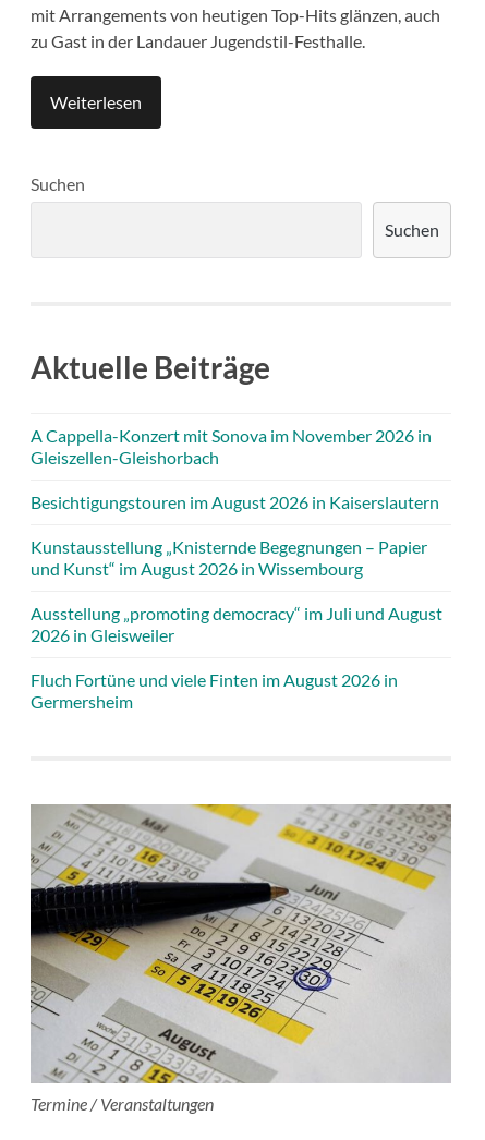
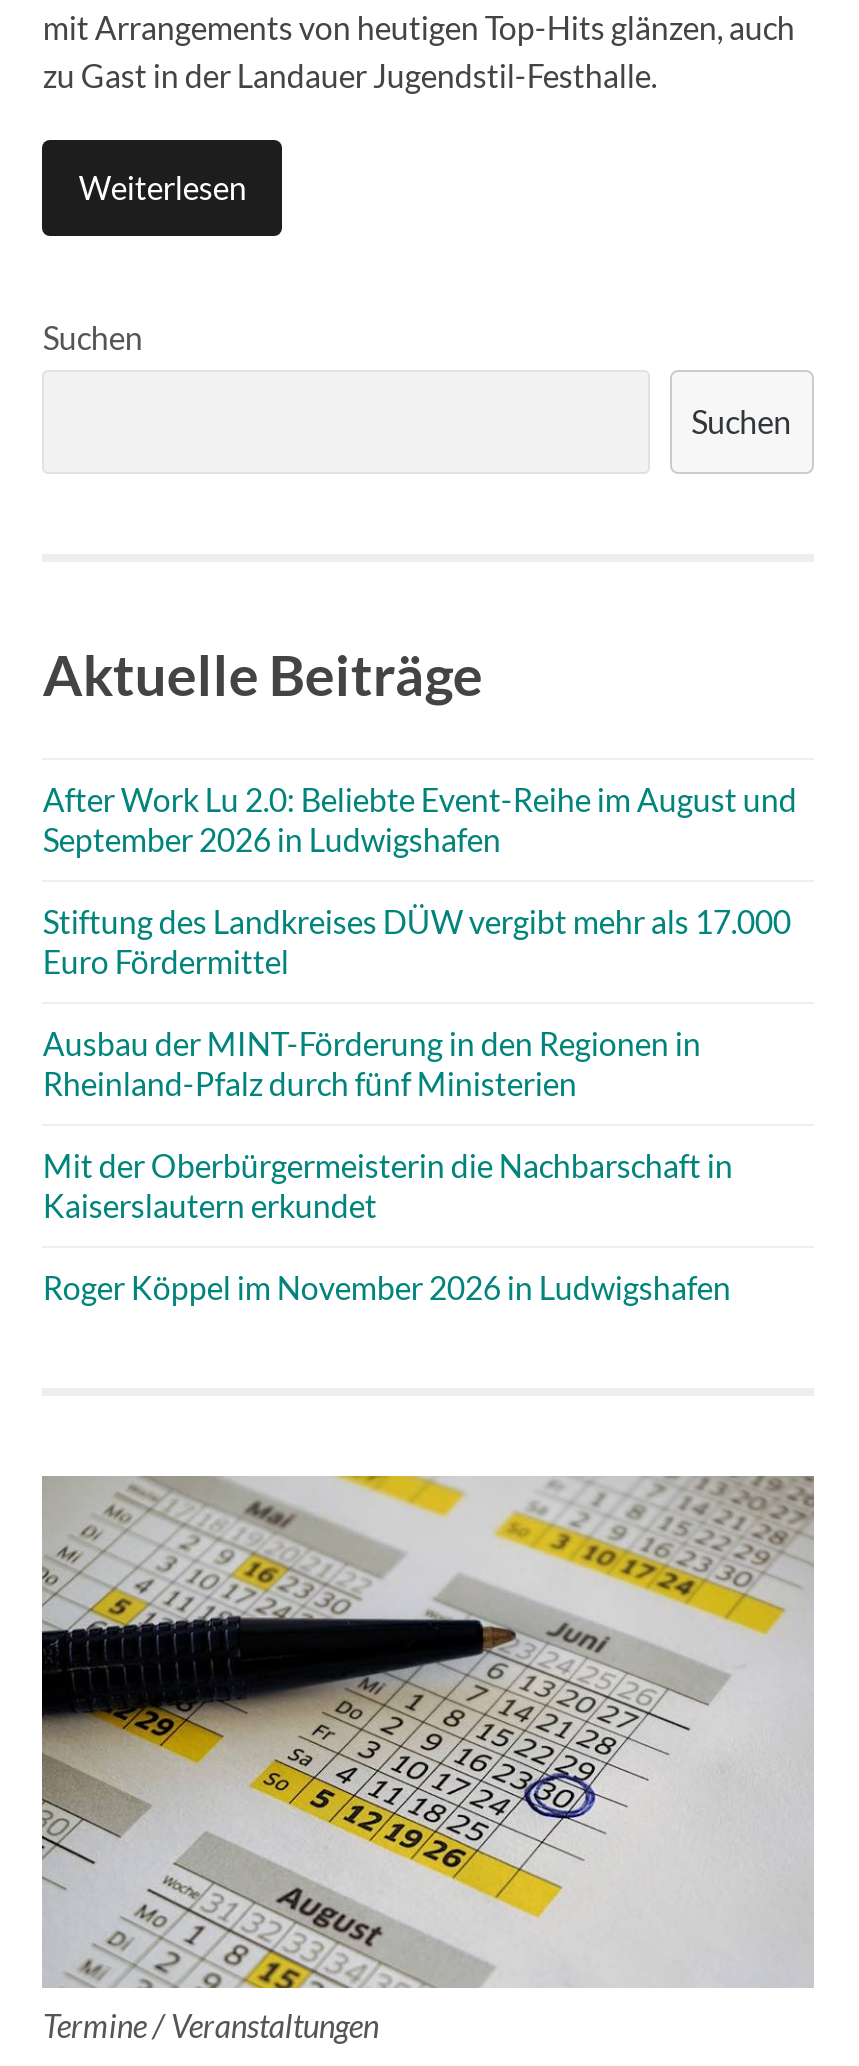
[31,425,432,467] A Cappella-Konzert mit Sonova im November 2026 in | Gleiszellen-Gleishorbach -> [43,779,797,857] After Work Lu 2.0: Beliebte Event-Reihe im August und | September 2026 in Ludwigshafen
[31,491,440,512] Besichtigungstouren im August 2026 in Kaiserslautern -> [43,901,791,979] Stiftung des Landkreises DÜW vergibt mehr als 17.000 | Euro Fördermittel
[31,536,428,578] Kunstausstellung „Knisternde Begegnungen – Papier | und Kunst“ im August 2026 in Wissembourg -> [43,1023,701,1101] Ausbau der MINT-Förderung in den Regionen in | Rheinland-Pfalz durch fünf Ministerien
[31,602,443,645] Ausstellung „promoting democracy“ im Juli und August | 2026 in Gleisweiler -> [43,1145,733,1223] Mit der Oberbürgermeisterin die Nachbarschaft in | Kaiserslautern erkundet
[31,669,398,711] Fluch Fortüne und viele Finten im August 2026 in | Germersheim -> [43,1267,731,1305] Roger Köppel im November 2026 in Ludwigshafen

